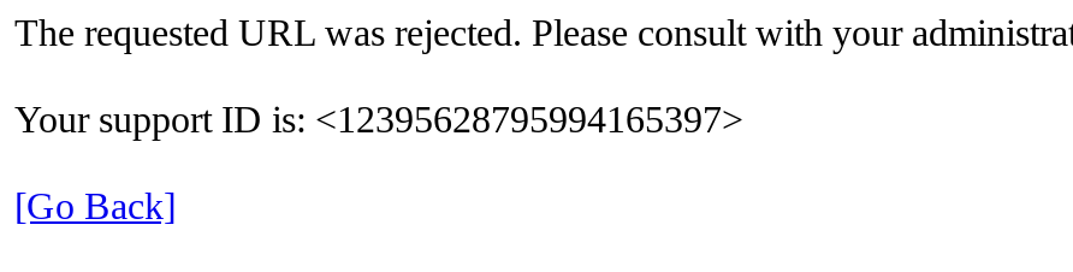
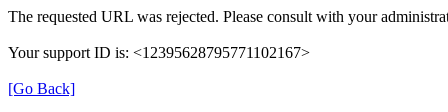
[14,99,743,140] Your support ID is: <12395628795994165397> -> [8,44,310,61] Your support ID is: <12395628795771102167>

